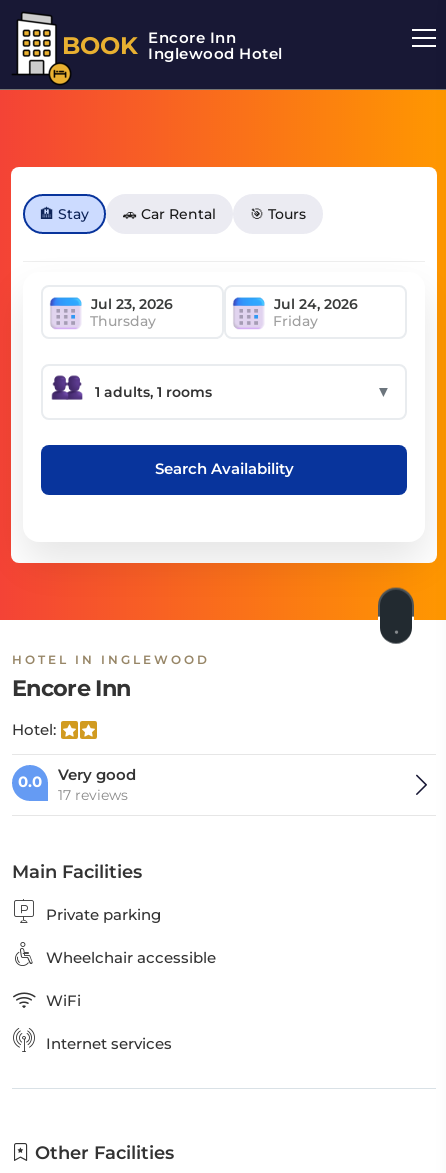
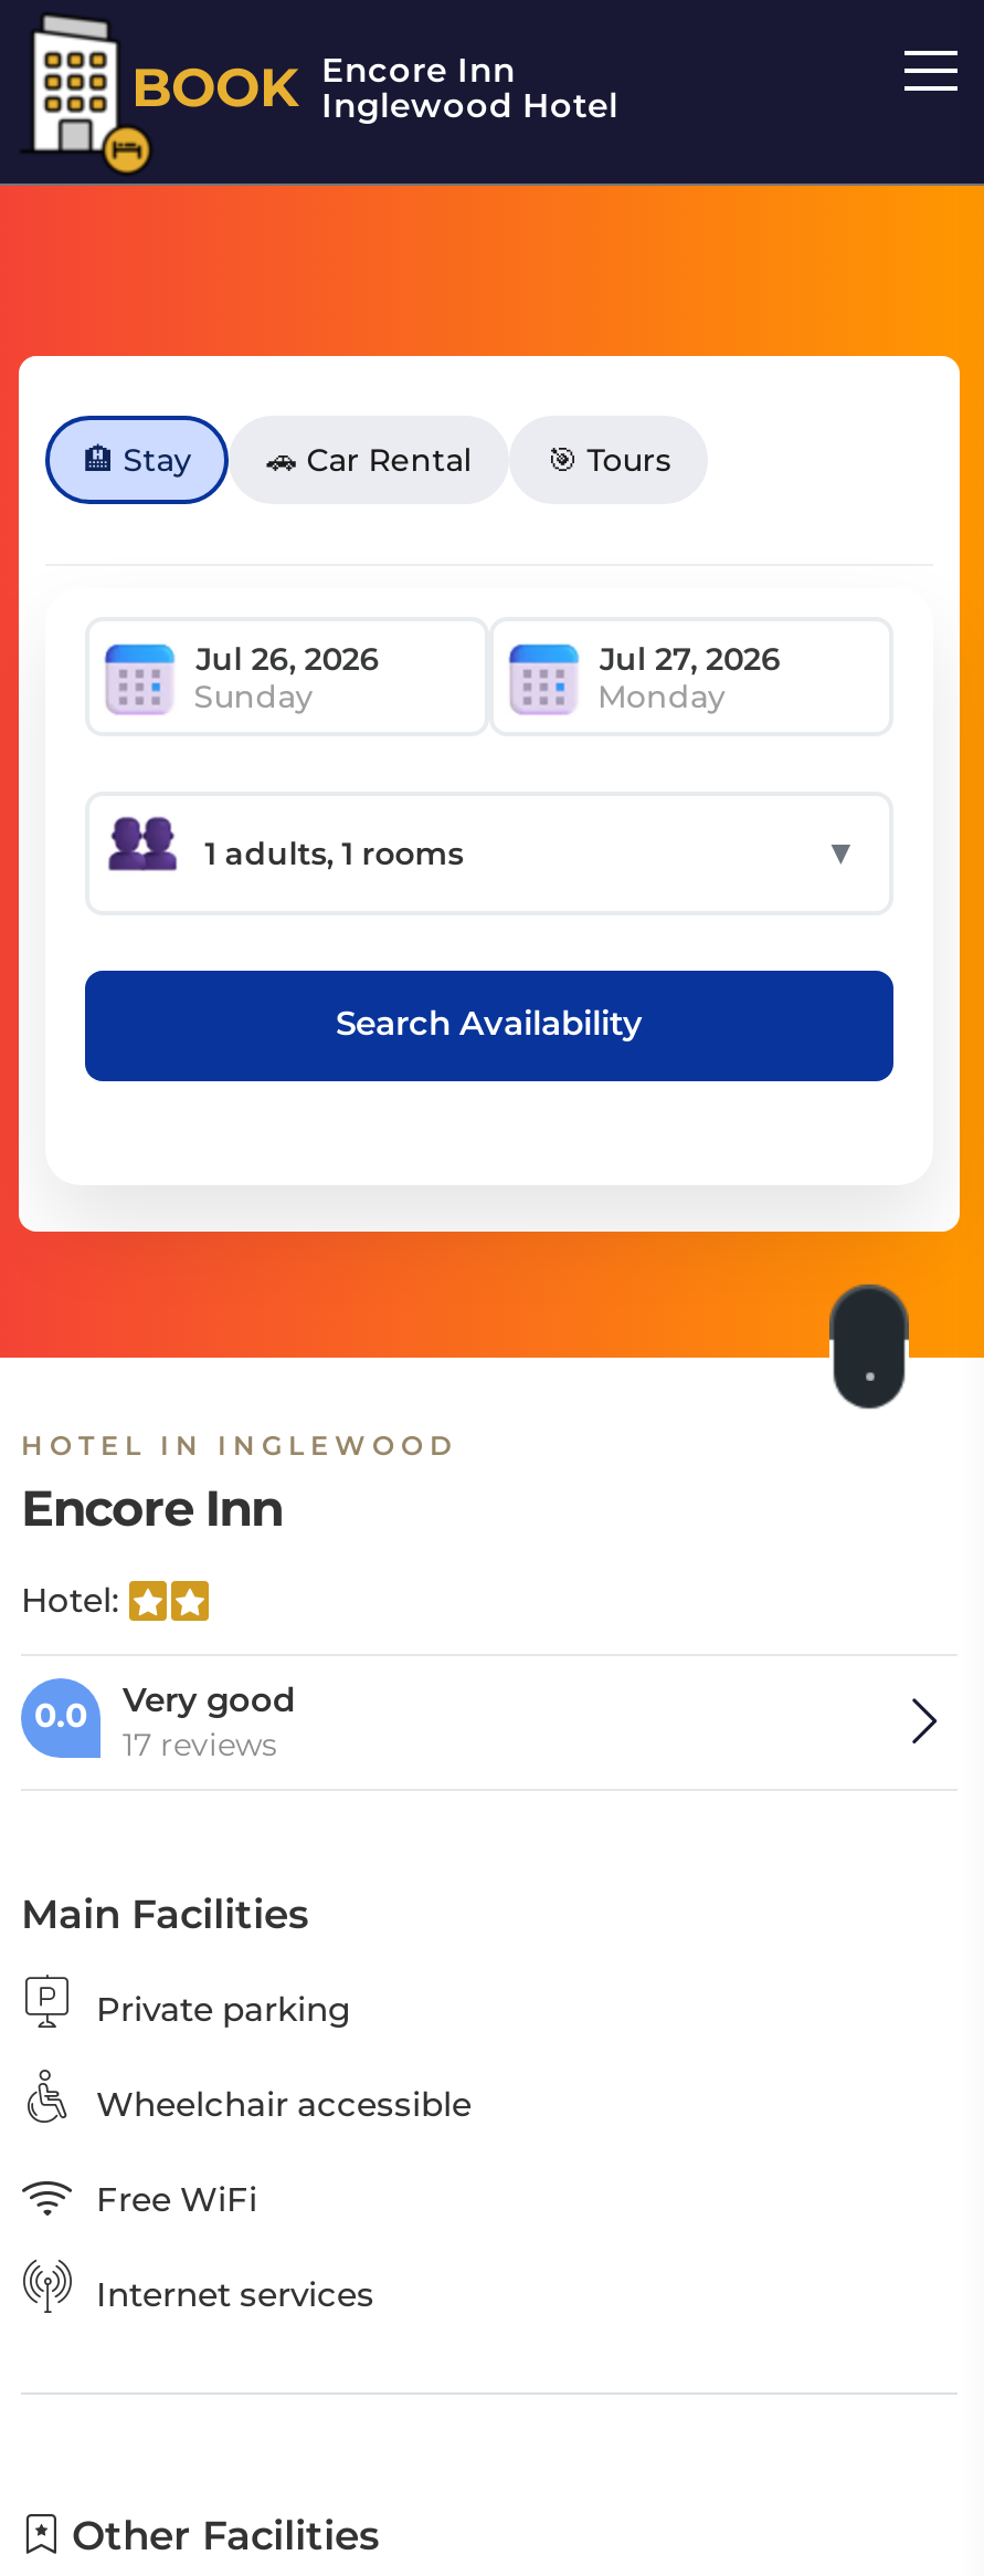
[90,312,318,330] Thursday | Friday -> [194,677,726,716] Sunday | Monday
[46,991,81,1010] WiFi -> [96,2178,257,2220] Free WiFi

